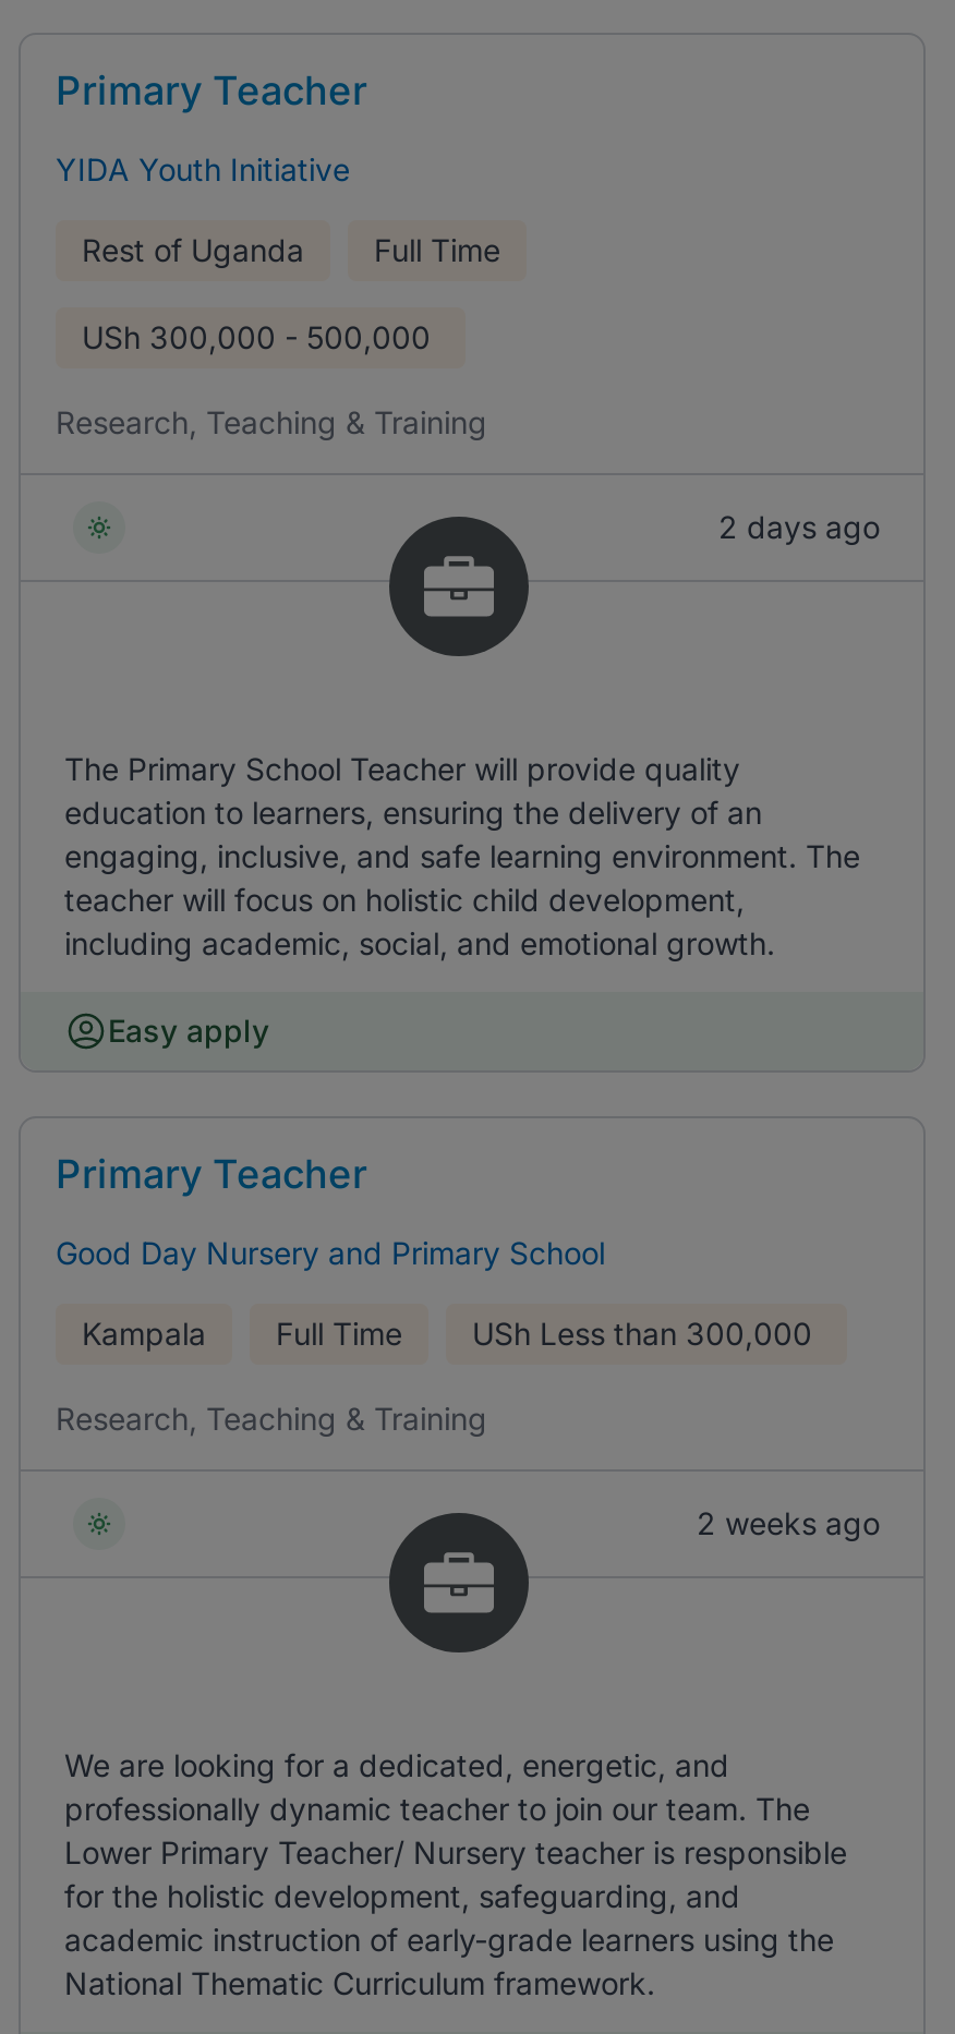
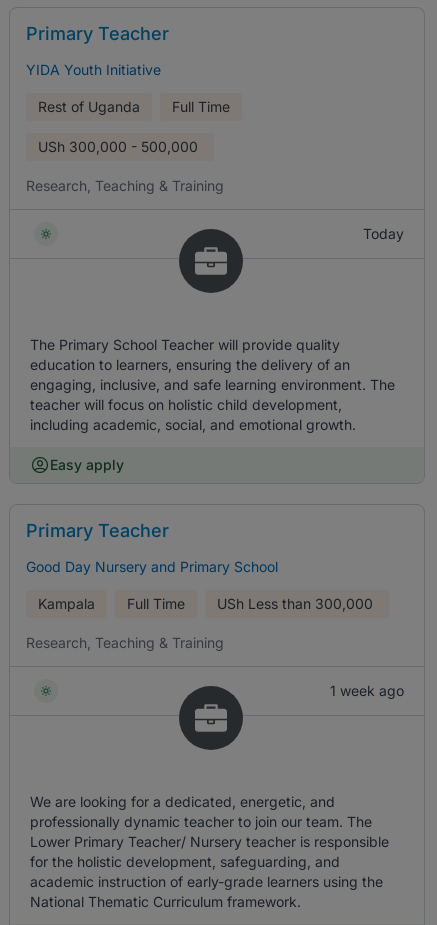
[718,508,880,545] 2 days ago -> [363,225,404,242] Today
[697,1504,880,1541] 2 weeks ago -> [330,682,404,699] 1 week ago

